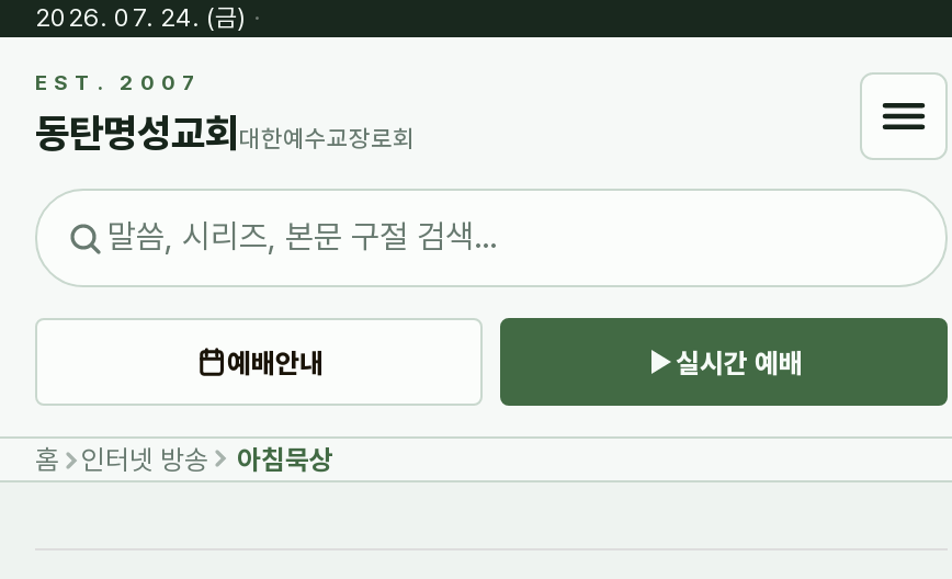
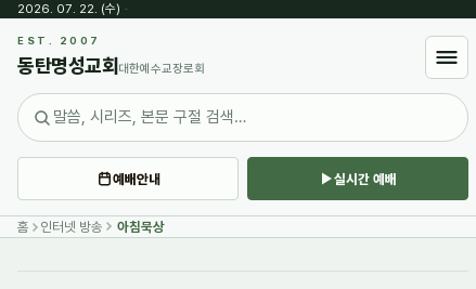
[35,2,261,33] 2026. 07. 24. (금) · -> [17,1,128,16] 2026. 07. 22. (수) ·

